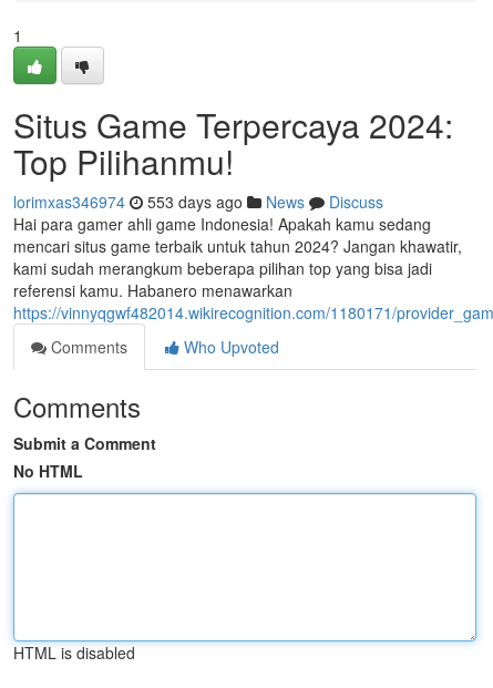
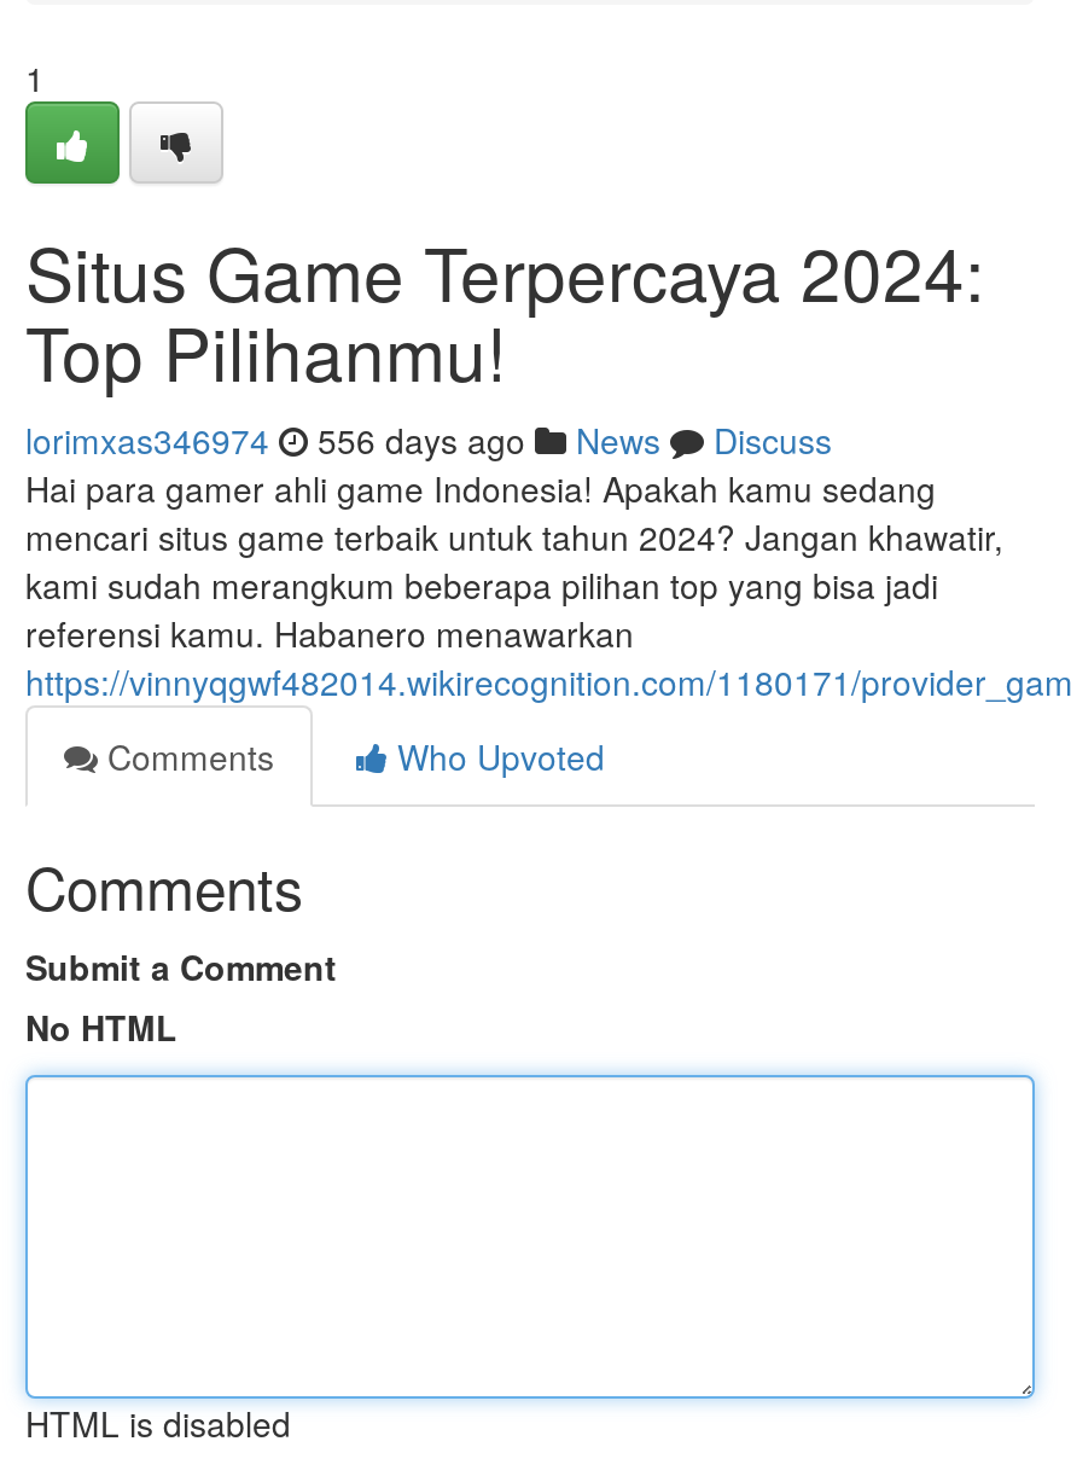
[13,191,383,213] lorimxas346974 553 days ago News Discuss -> [25,415,832,464] lorimxas346974 556 days ago News Discuss

